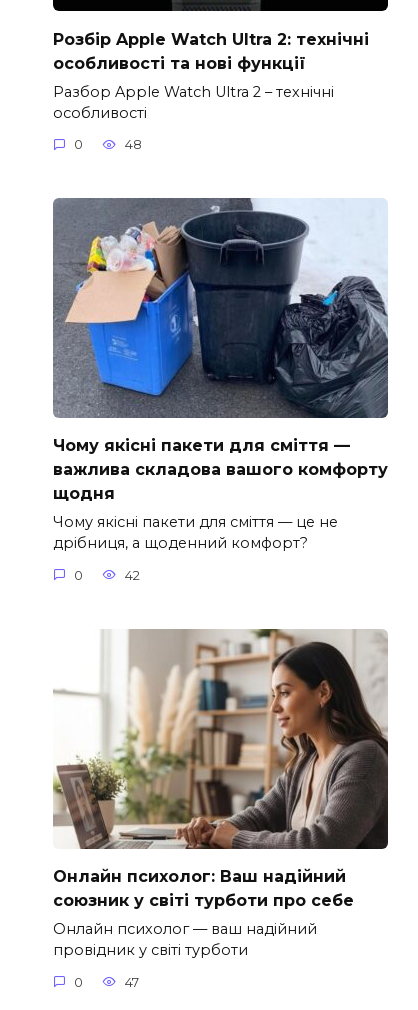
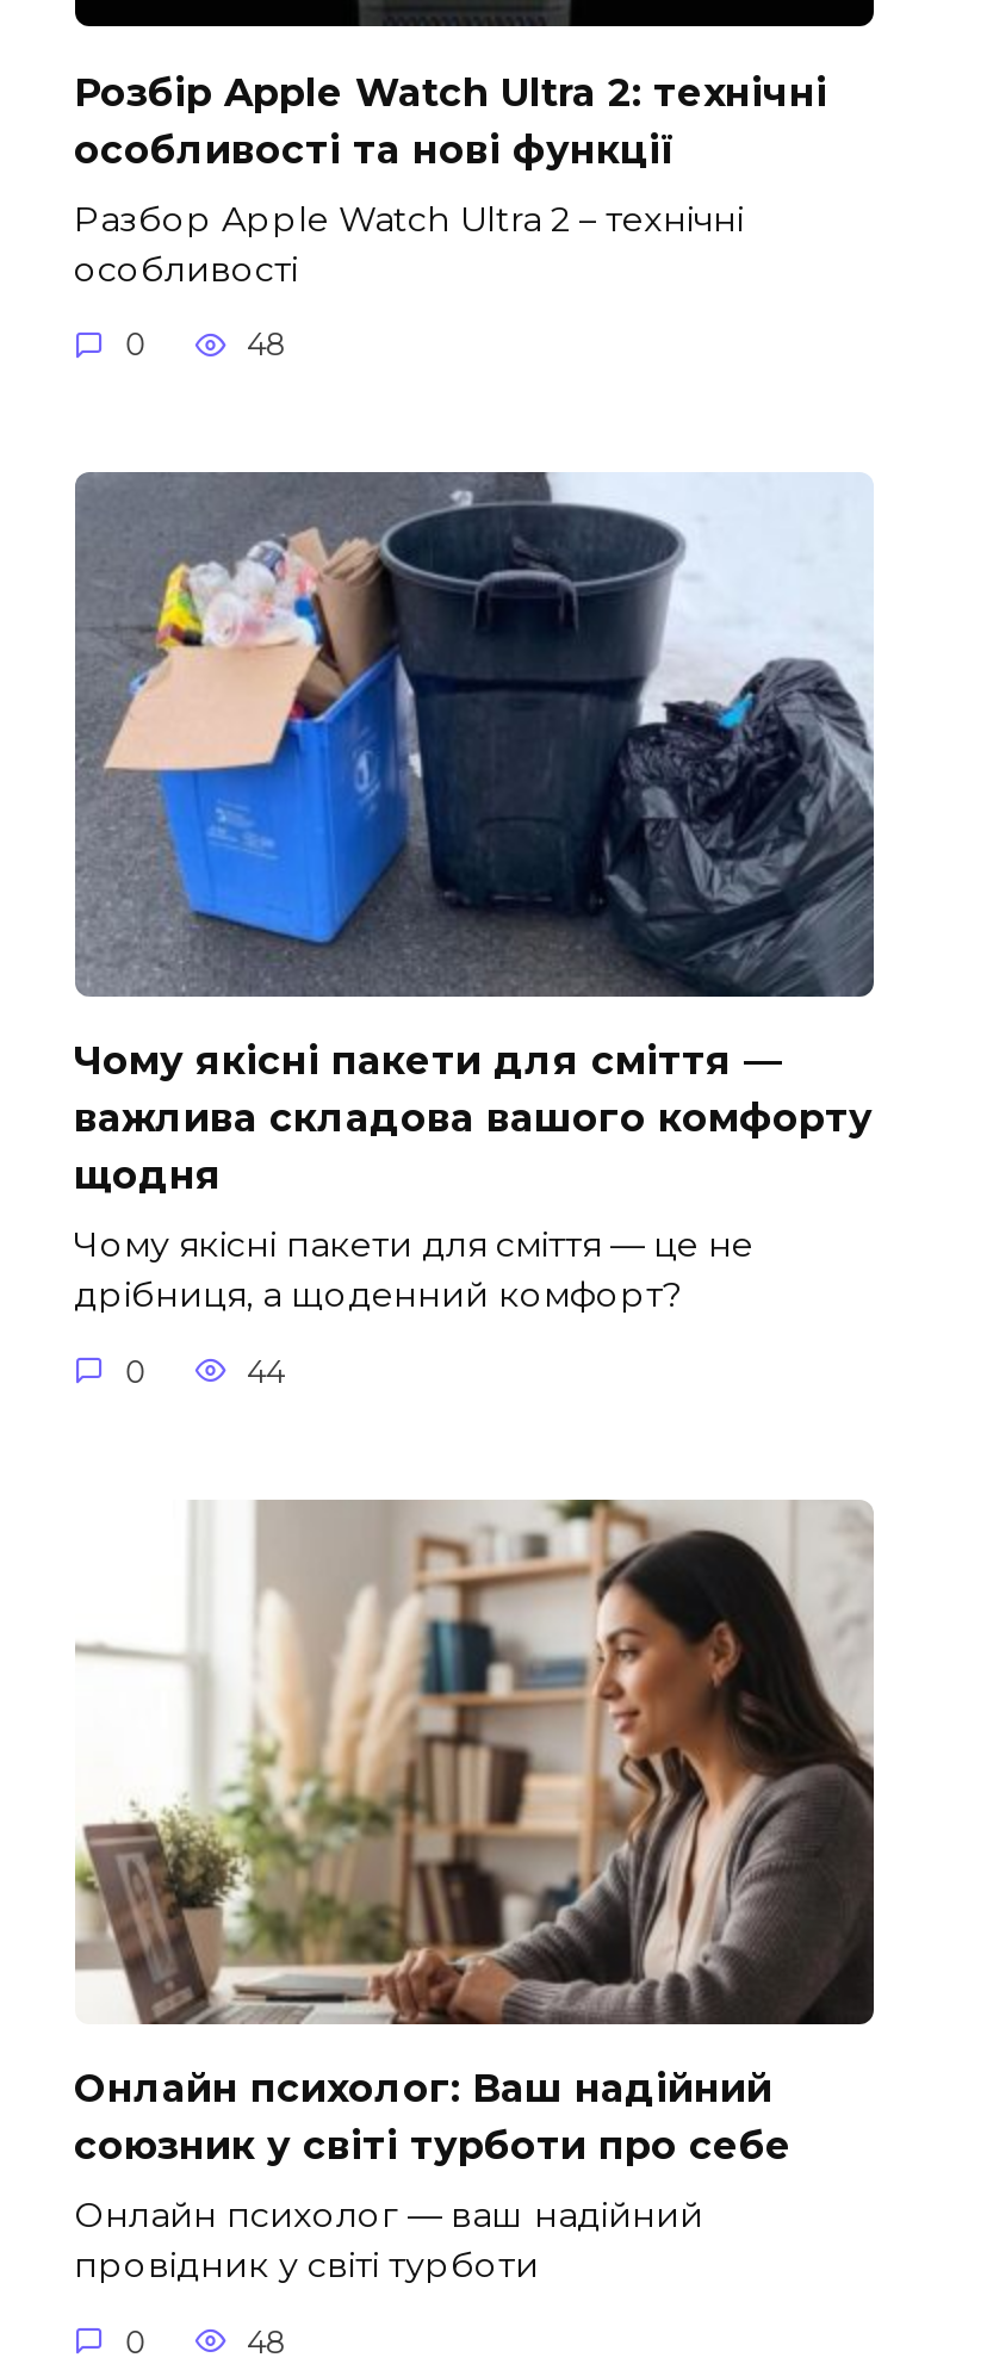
[125,568,140,583] 42 -> [247,1354,285,1390] 44
[125,975,139,990] 47 -> [247,2324,287,2360] 48

